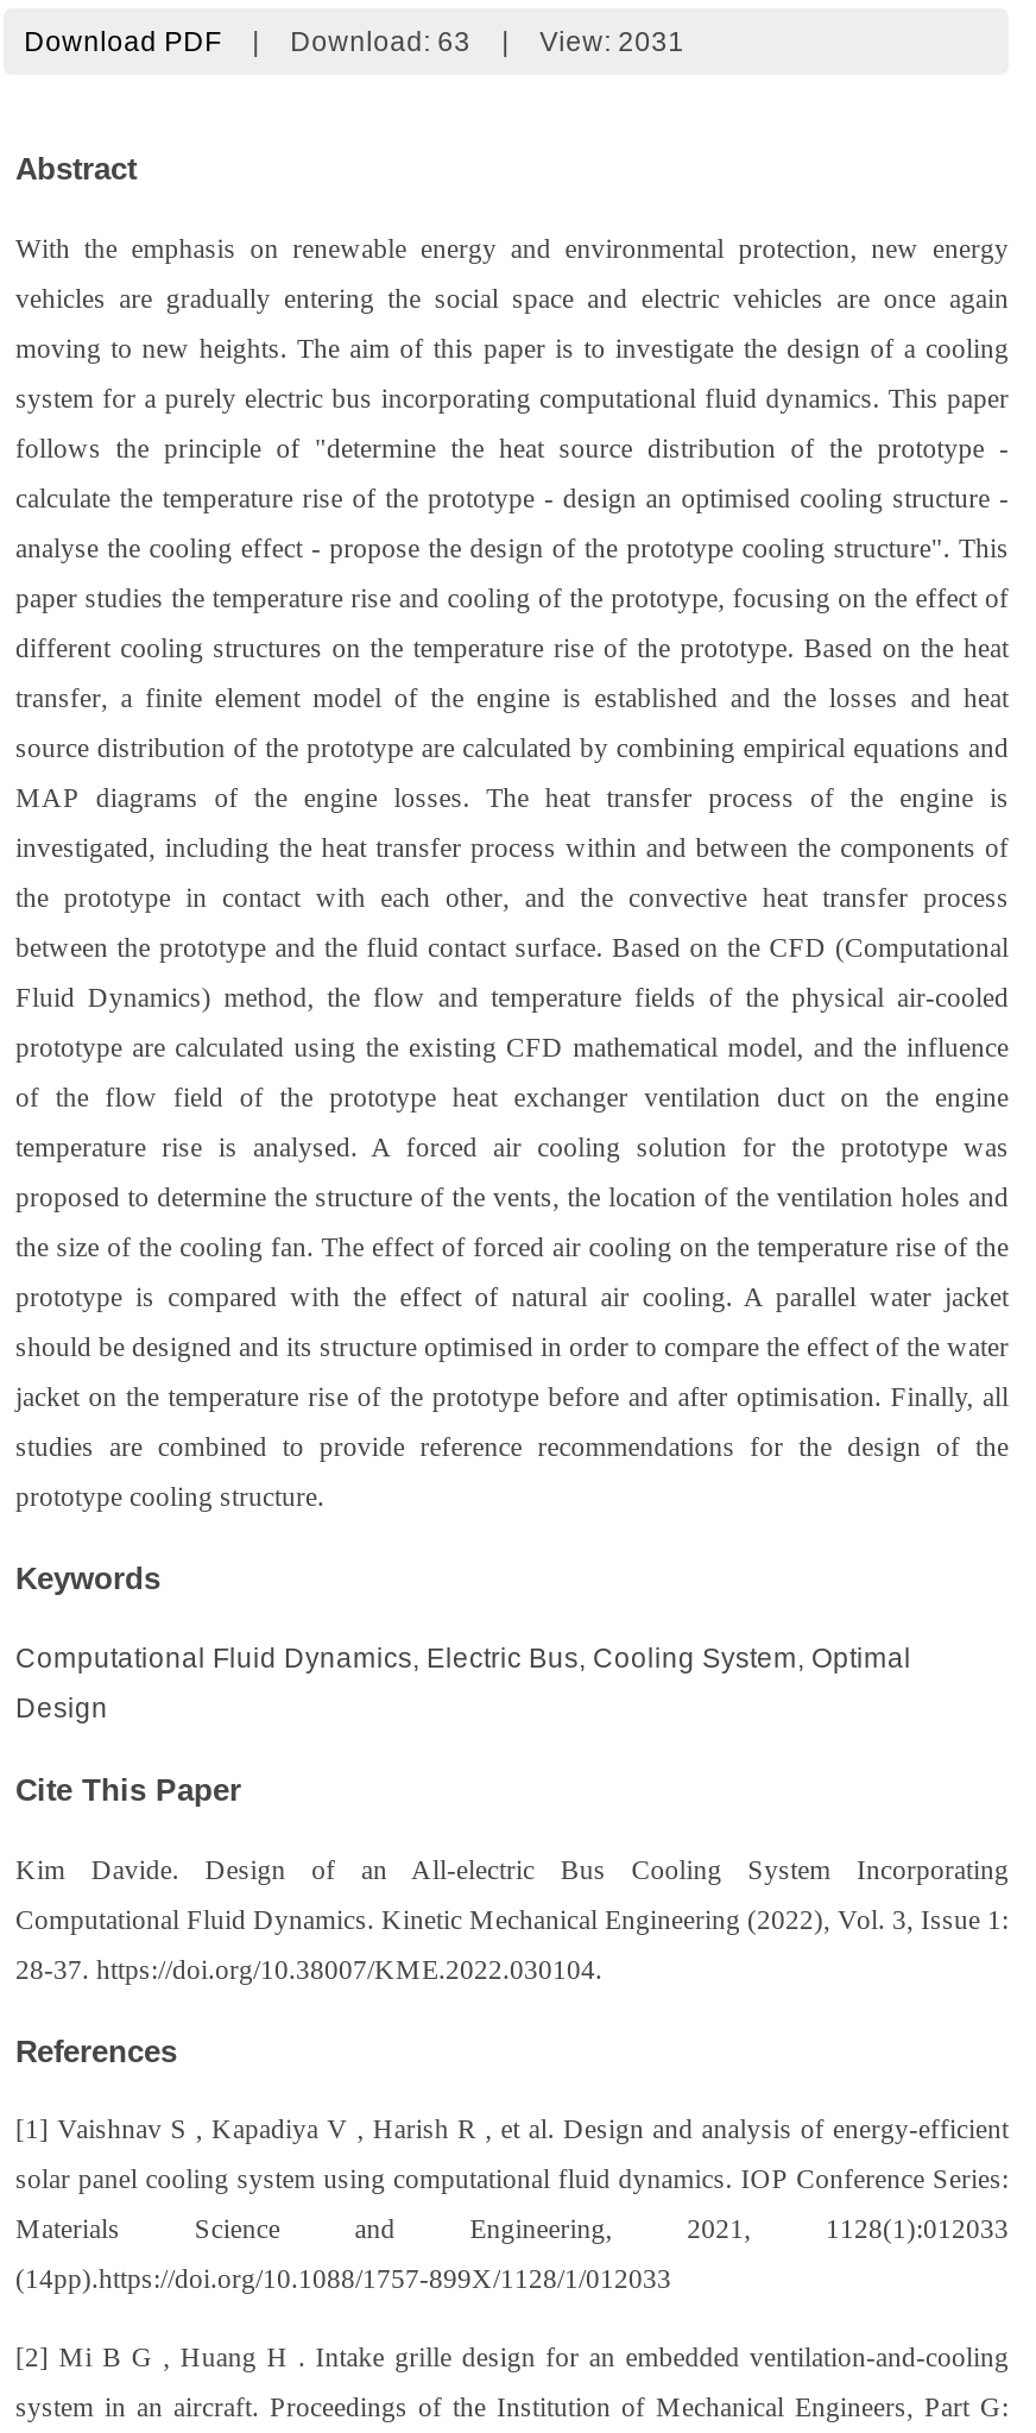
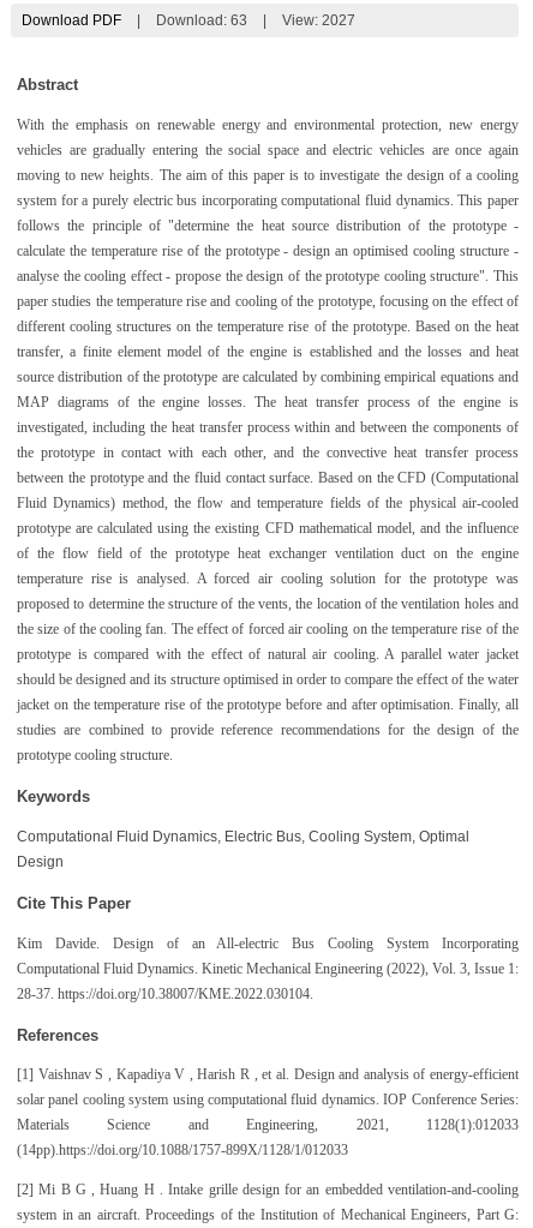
[540,26,685,55] View: 2031 -> [282,13,355,27] View: 2027

